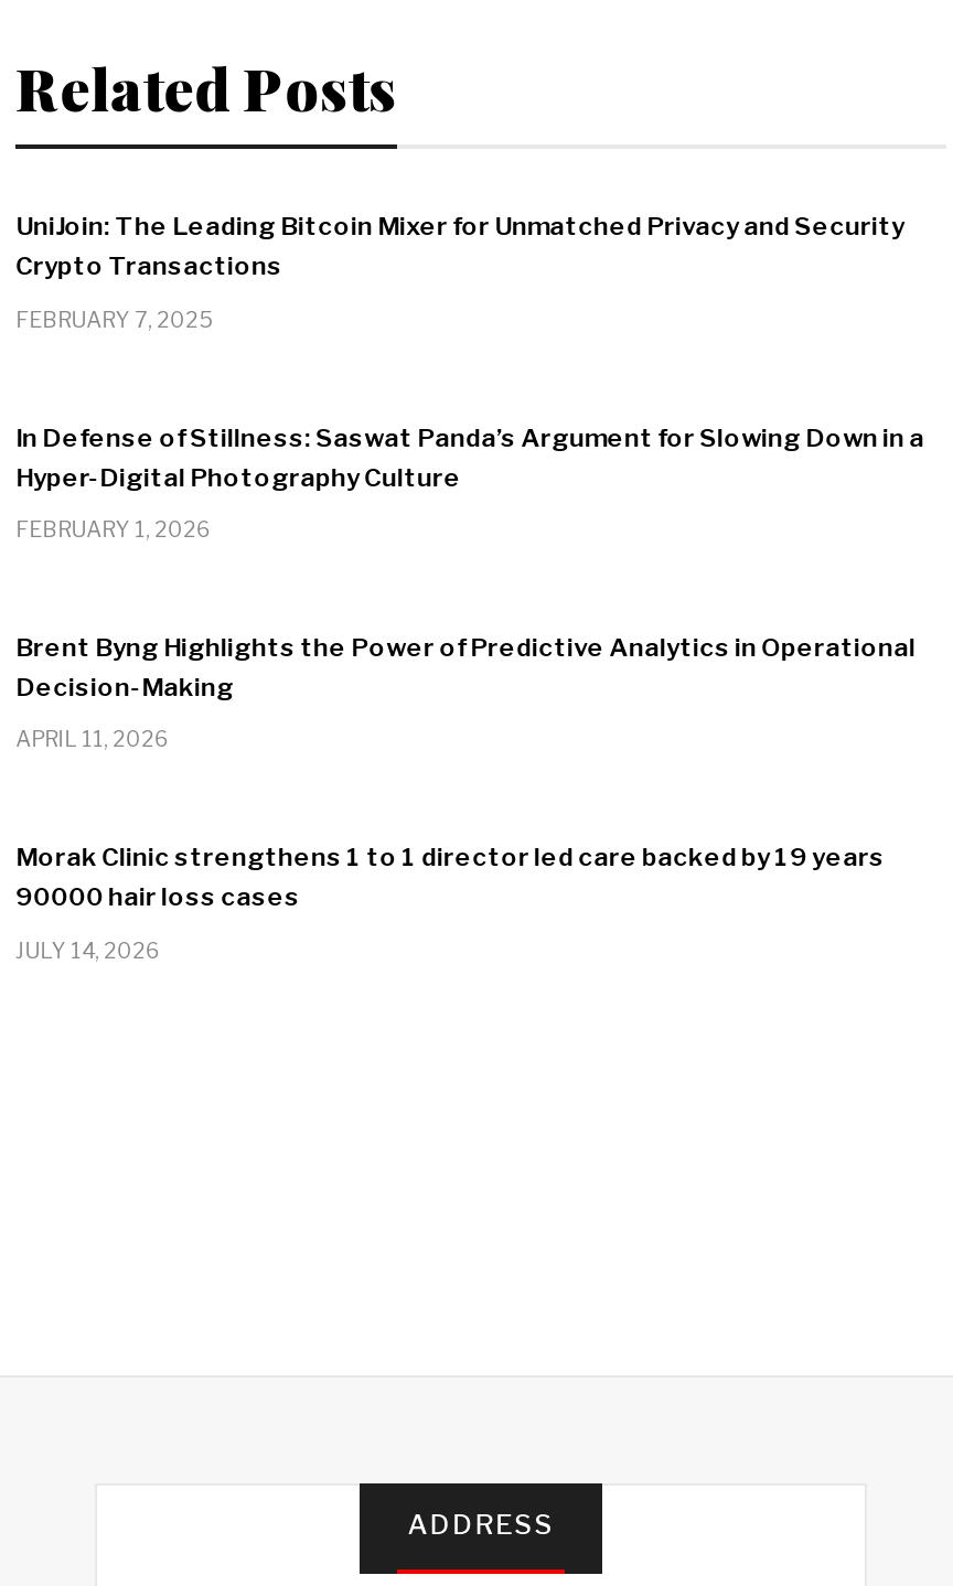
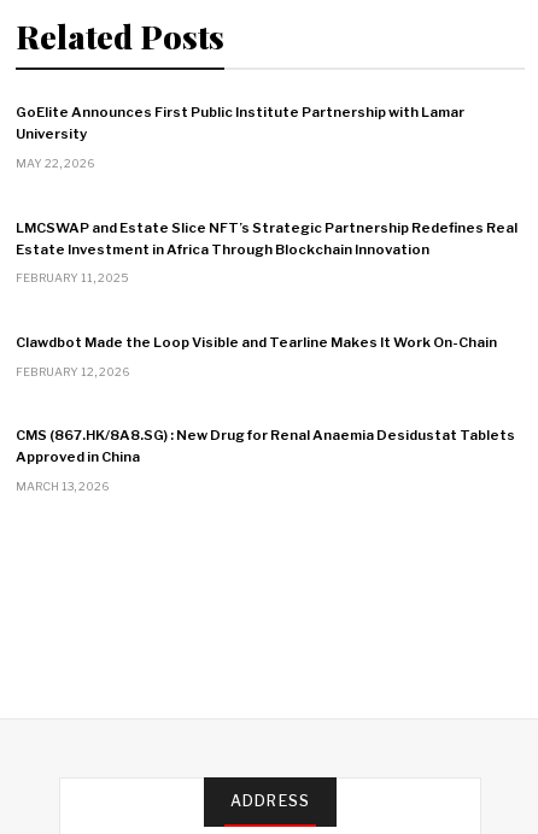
[16,212,905,282] UniJoin: The Leading Bitcoin Mixer for Unmatched Privacy and Security | Crypto Transactions -> [16,104,465,143] GoElite Announces First Public Institute Partnership with Lamar | University
[16,308,212,332] FEBRUARY 7, 2025 -> [16,157,94,170] MAY 22, 2026
[16,422,925,492] In Defense of Stillness: Saswat Panda’s Argument for Slowing Down in a | Hyper-Digital Photography Culture -> [16,219,518,257] LMCSWAP and Estate Slice NFT’s Strategic Partnership Redefines Real | Estate Investment in Africa Through Blockchain Innovation
[16,518,210,542] FEBRUARY 1, 2026 -> [16,271,128,285] FEBRUARY 11, 2025
[16,632,916,702] Brent Byng Highlights the Power of Predictive Analytics in Operational | Decision-Making -> [16,334,497,351] Clawdbot Made the Loop Visible and Tearline Makes It Work On-Chain
[16,728,168,752] APRIL 11, 2026 -> [16,365,129,378] FEBRUARY 12, 2026
[16,842,885,912] Morak Clinic strengthens 1 to 1 director led care backed by 19 years | 90000 hair loss cases -> [16,427,515,465] CMS (867.HK/8A8.SG) : New Drug for Renal Anaemia Desidustat Tablets | Approved in China
[16,938,159,962] JULY 14, 2026 -> [16,479,109,493] MARCH 13, 2026

